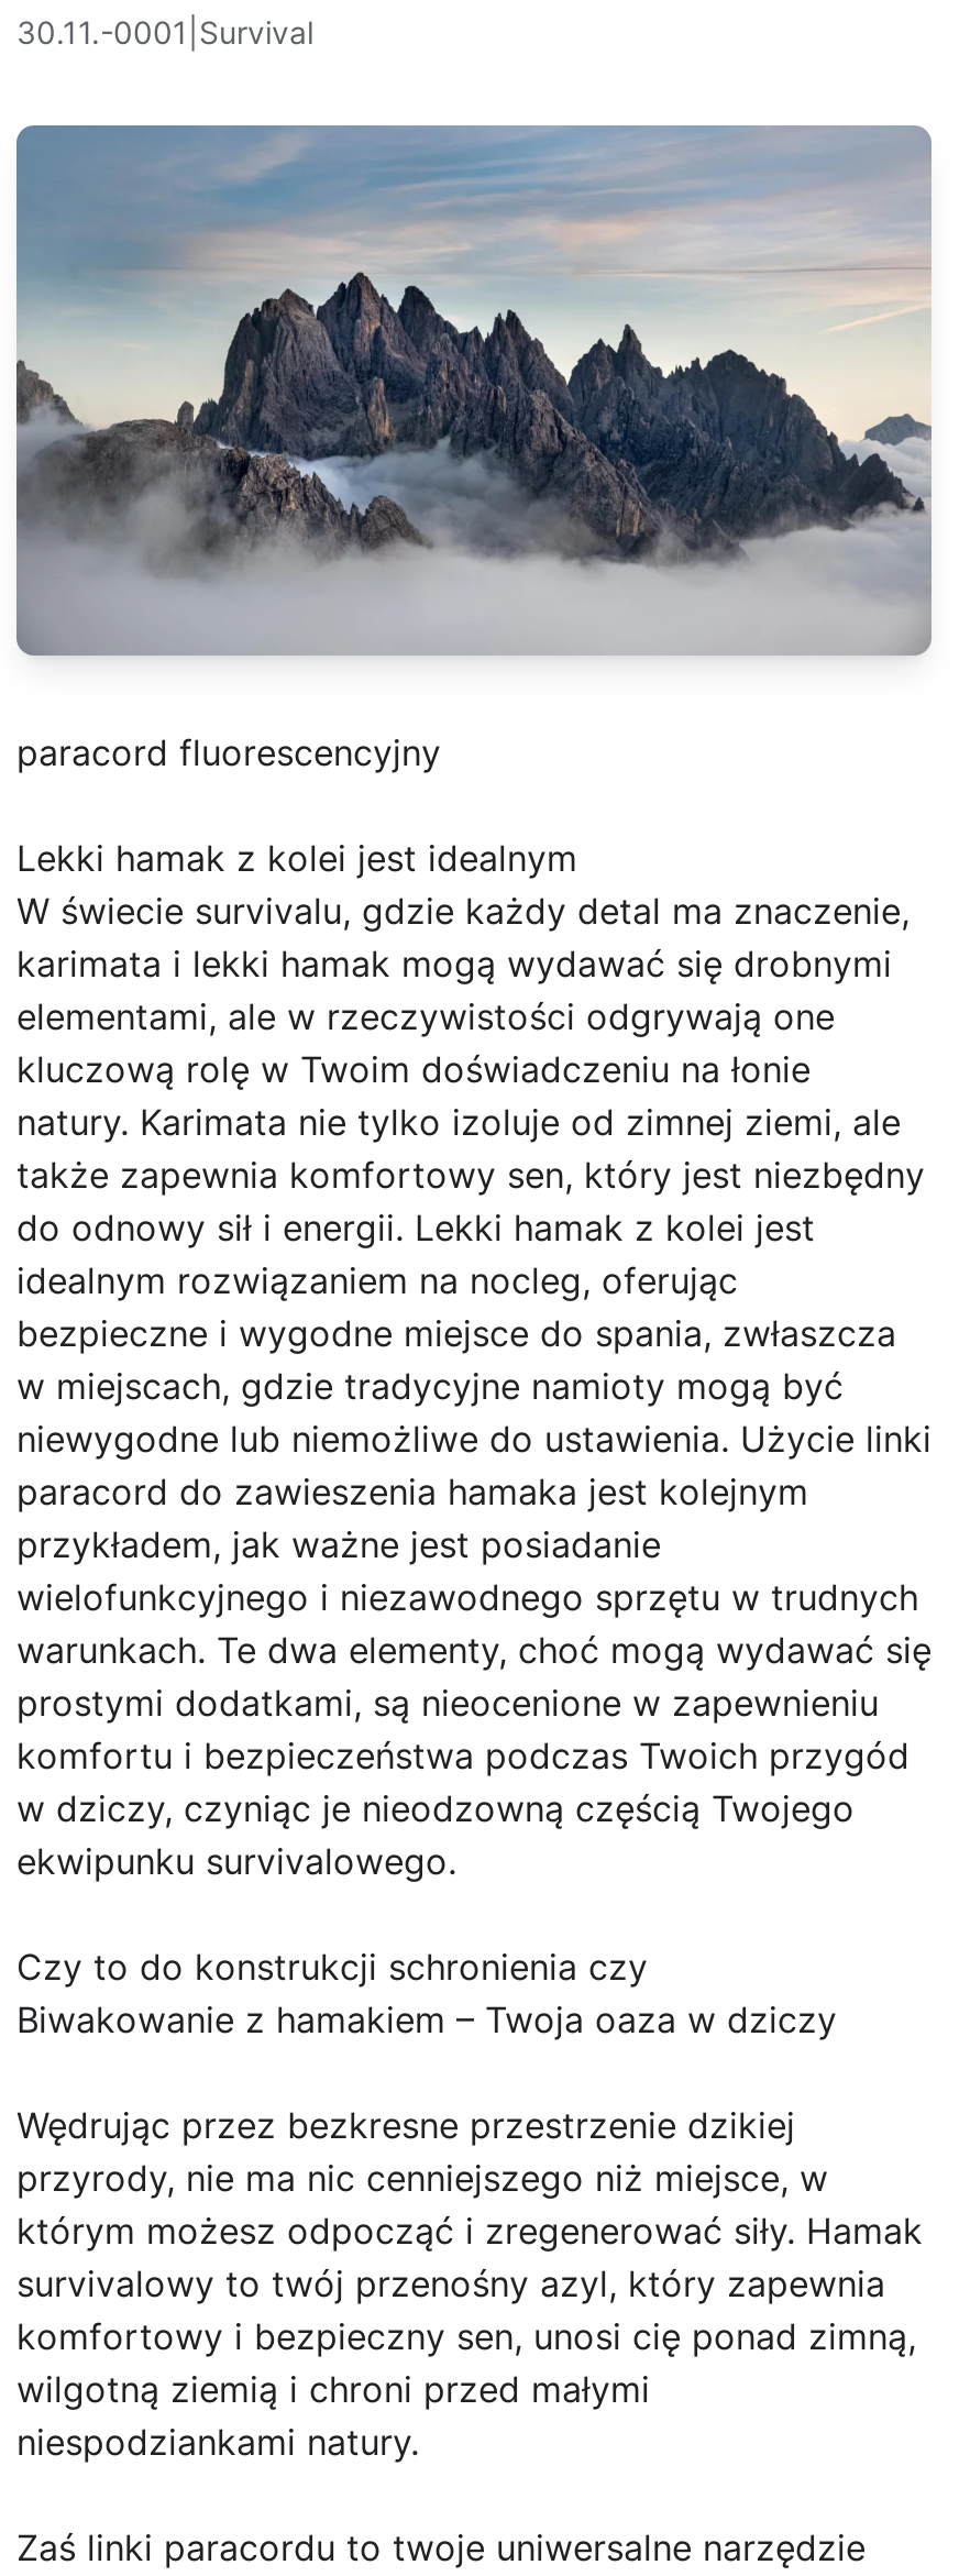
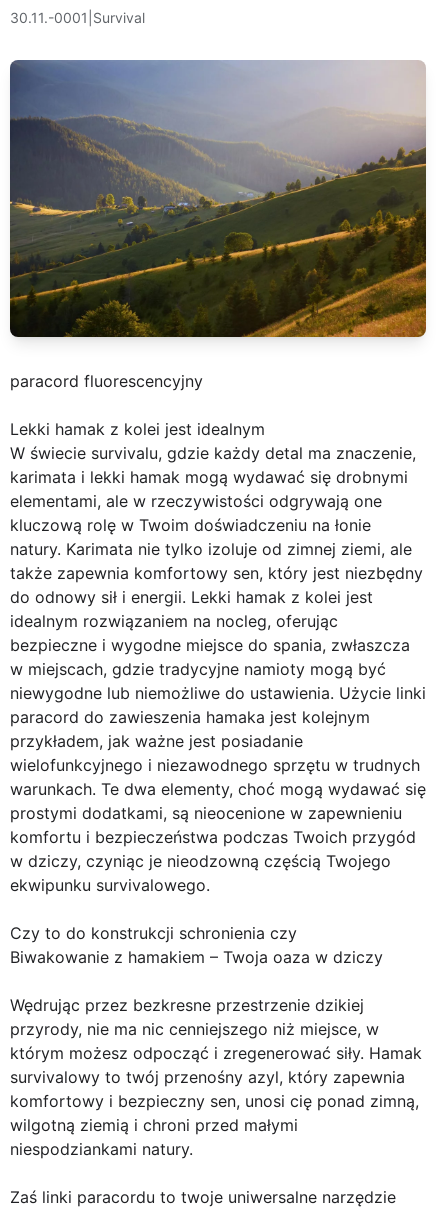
[14,125,932,656] [image] -> [9,61,427,338] [image]

